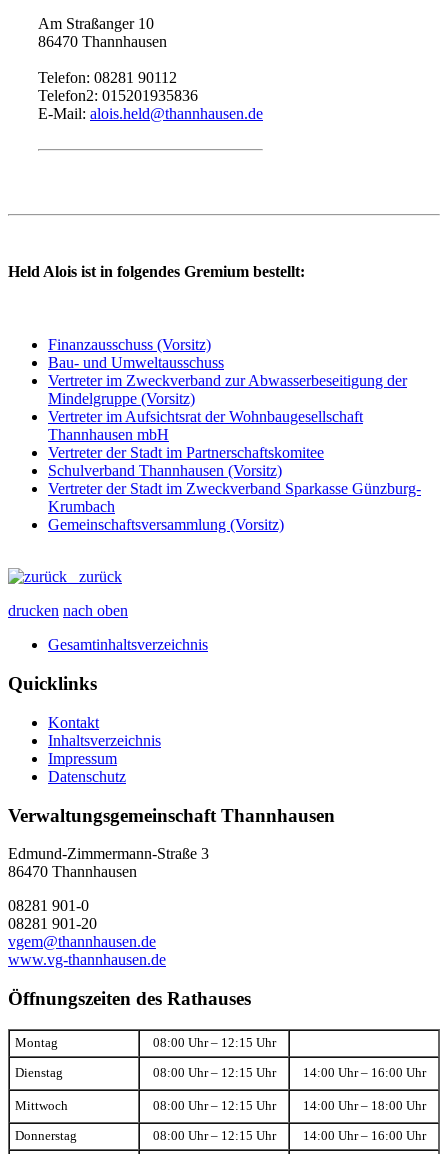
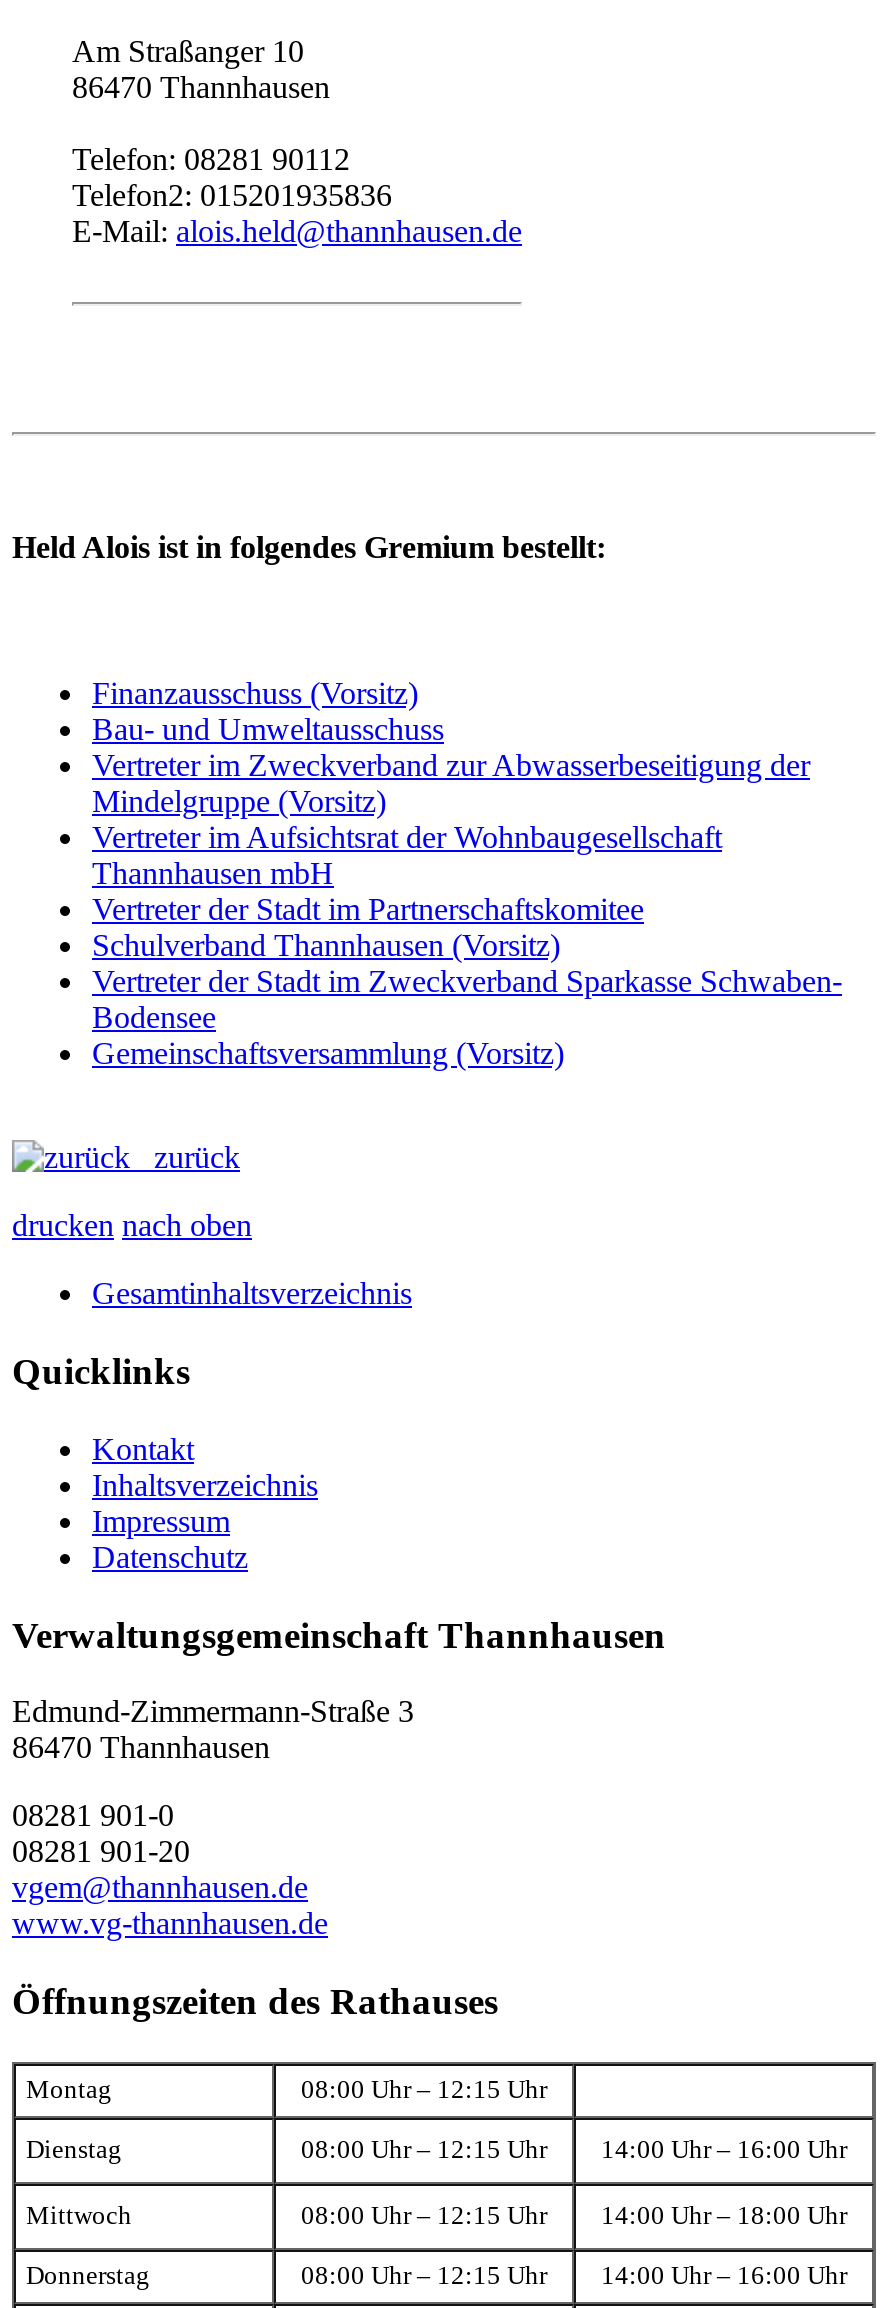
[48,480,421,515] Vertreter der Stadt im Zweckverband Sparkasse Günzburg- | Krumbach -> [92,965,842,1035] Vertreter der Stadt im Zweckverband Sparkasse Schwaben- | Bodensee

